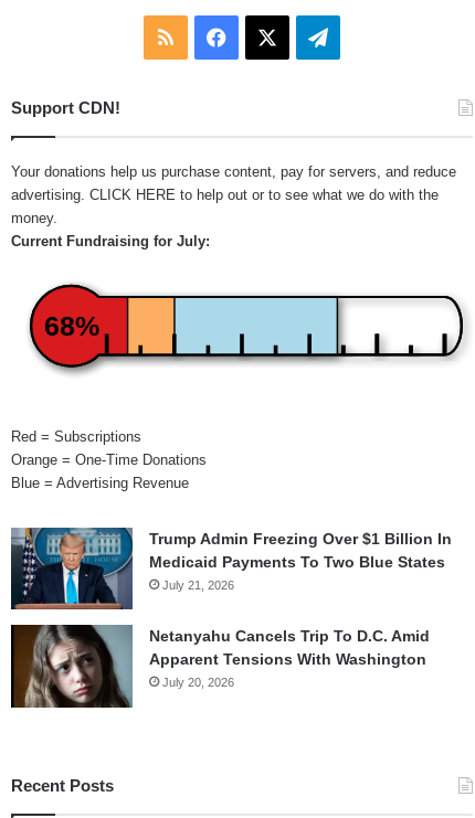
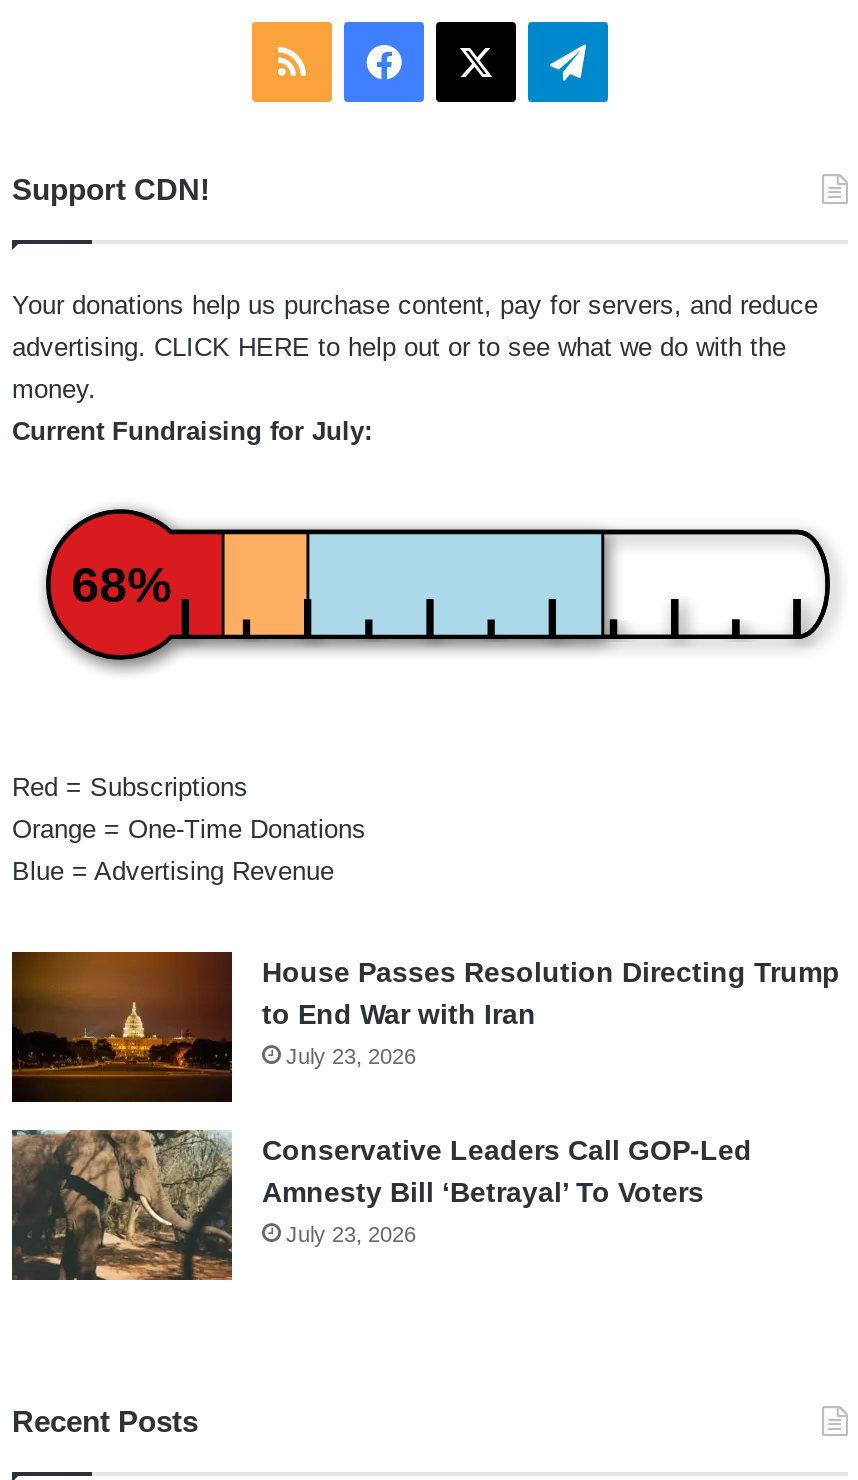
[10,527,452,610] [image] | Trump Admin Freezing Over $1 Billion In | Medicaid Payments To Two Blue States | July 21, 2026 -> [10,949,840,1103] [image] | House Passes Resolution Directing Trump | to End War with Iran | July 23, 2026
[10,624,430,709] [image] | Netanyahu Cancels Trip To D.C. Amid | Apparent Tensions With Washington | July 20, 2026 -> [10,1127,752,1281] [image] | Conservative Leaders Call GOP-Led | Amnesty Bill ‘Betrayal’ To Voters | July 23, 2026

